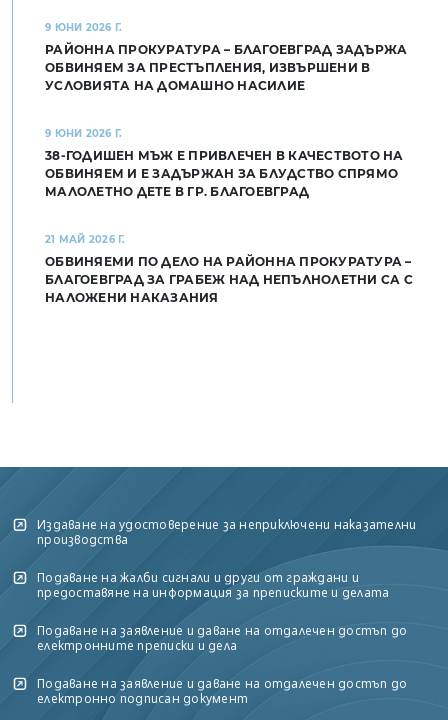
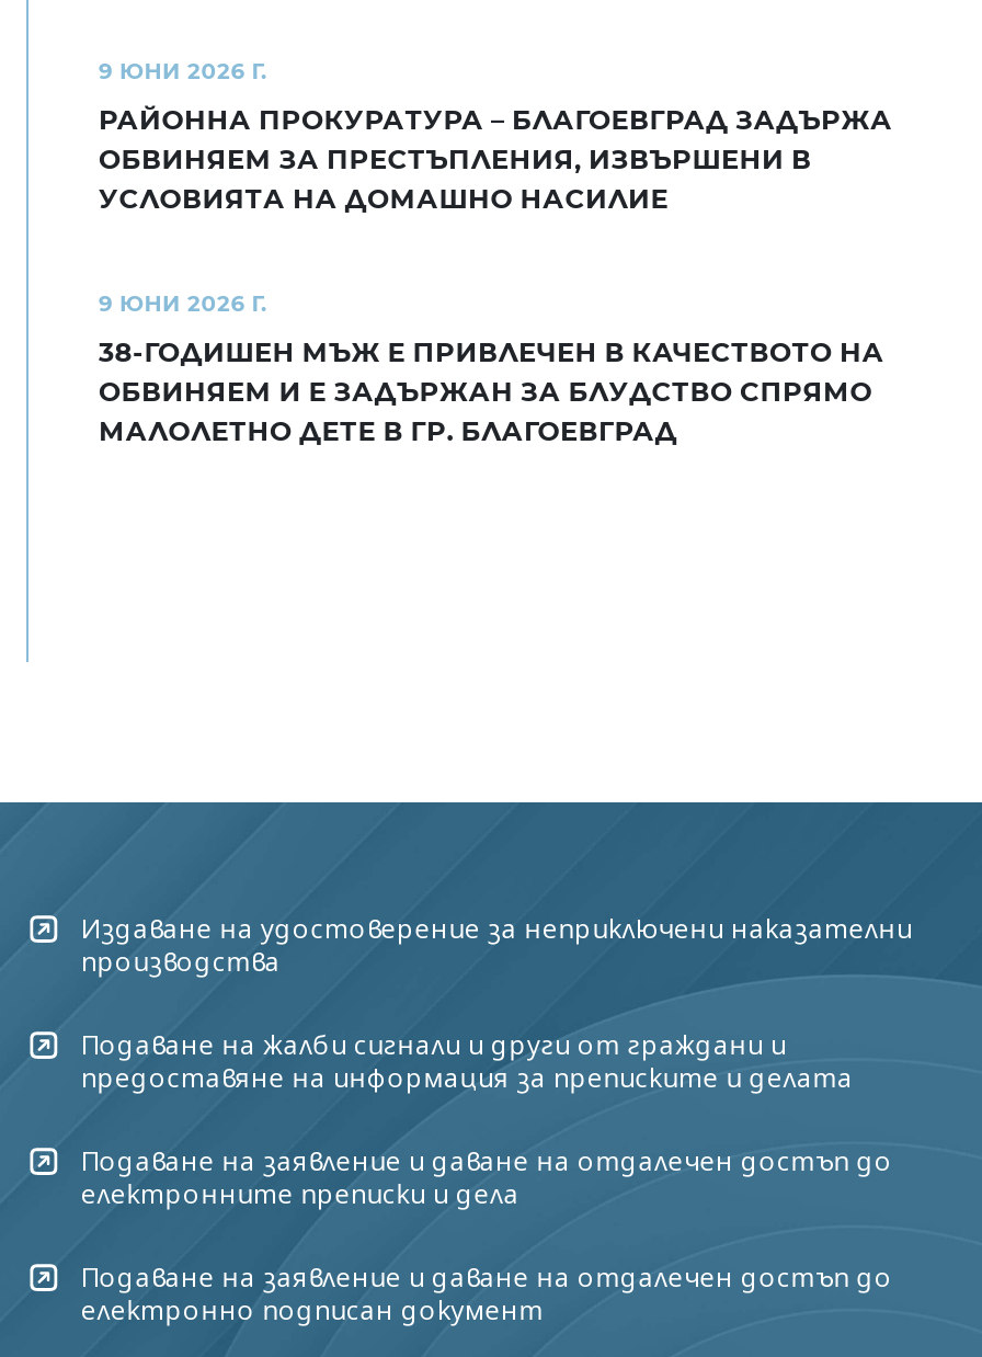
[45,233,413,305] 21 МАЙ 2026 Г. | ОБВИНЯЕМИ ПО ДЕЛО НА РАЙОННА ПРОКУРАТУРА – | БЛАГОЕВГРАД ЗА ГРАБЕЖ НАД НЕПЪЛНОЛЕТНИ СА С | НАЛОЖЕНИ НАКАЗАНИЯ -> none

